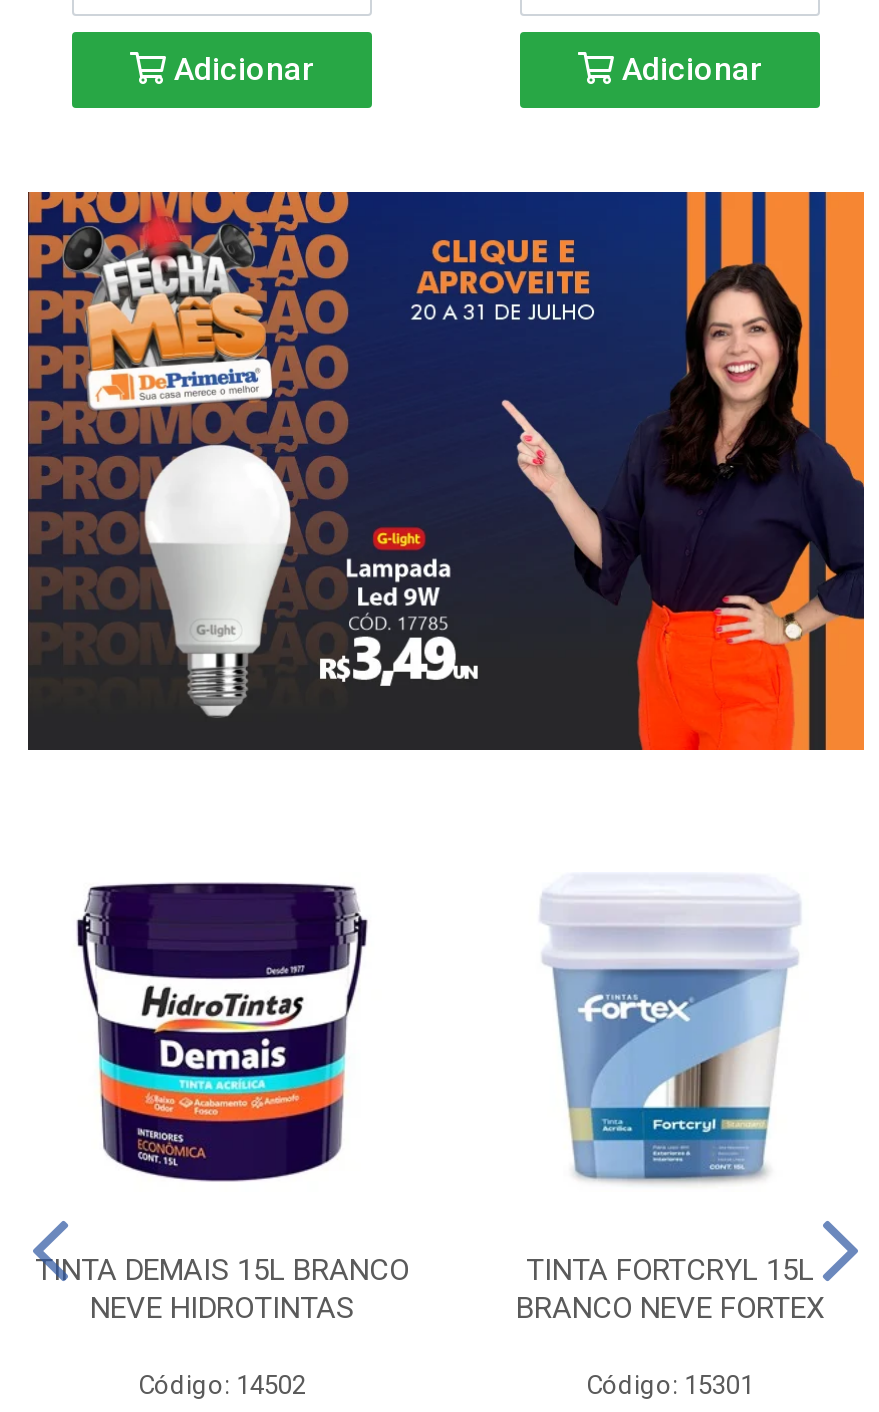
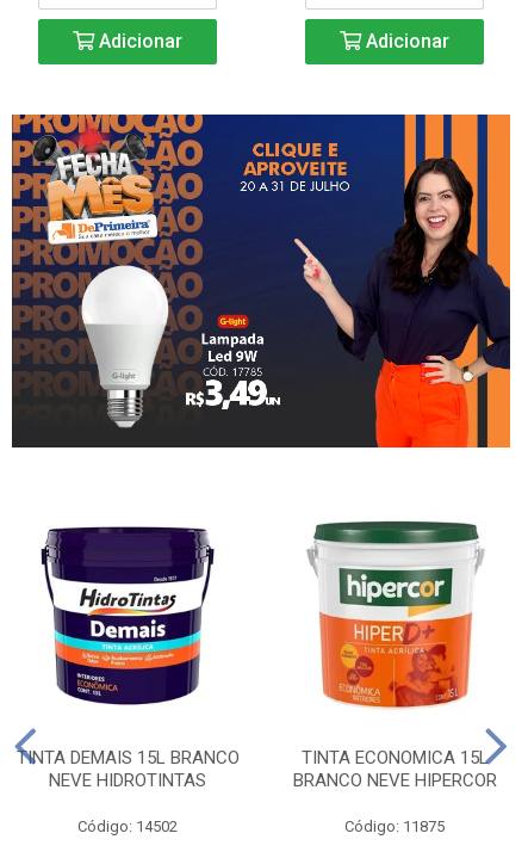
[524,874,818,1287] [image] | TINTA FORTCRYL 15L -> [301,520,488,768] [image] | TINTA ECONOMICA 15L
[516,1289,824,1325] BRANCO NEVE FORTEX -> [293,769,496,791] BRANCO NEVE HIPERCOR
[586,1369,754,1399] Código: 15301 -> [344,817,445,835] Código: 11875

